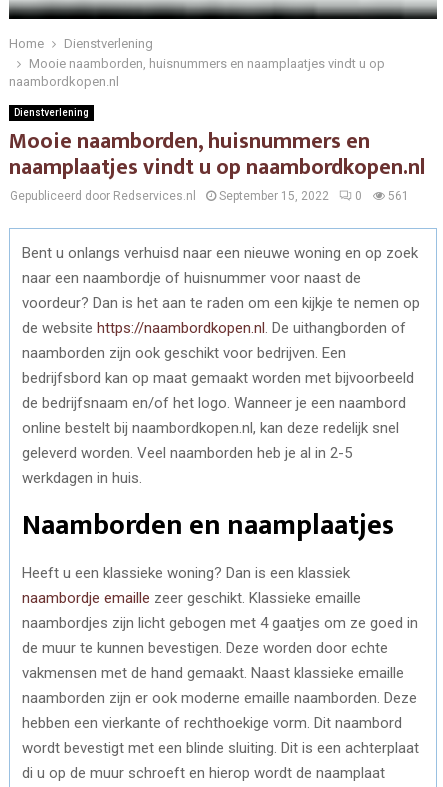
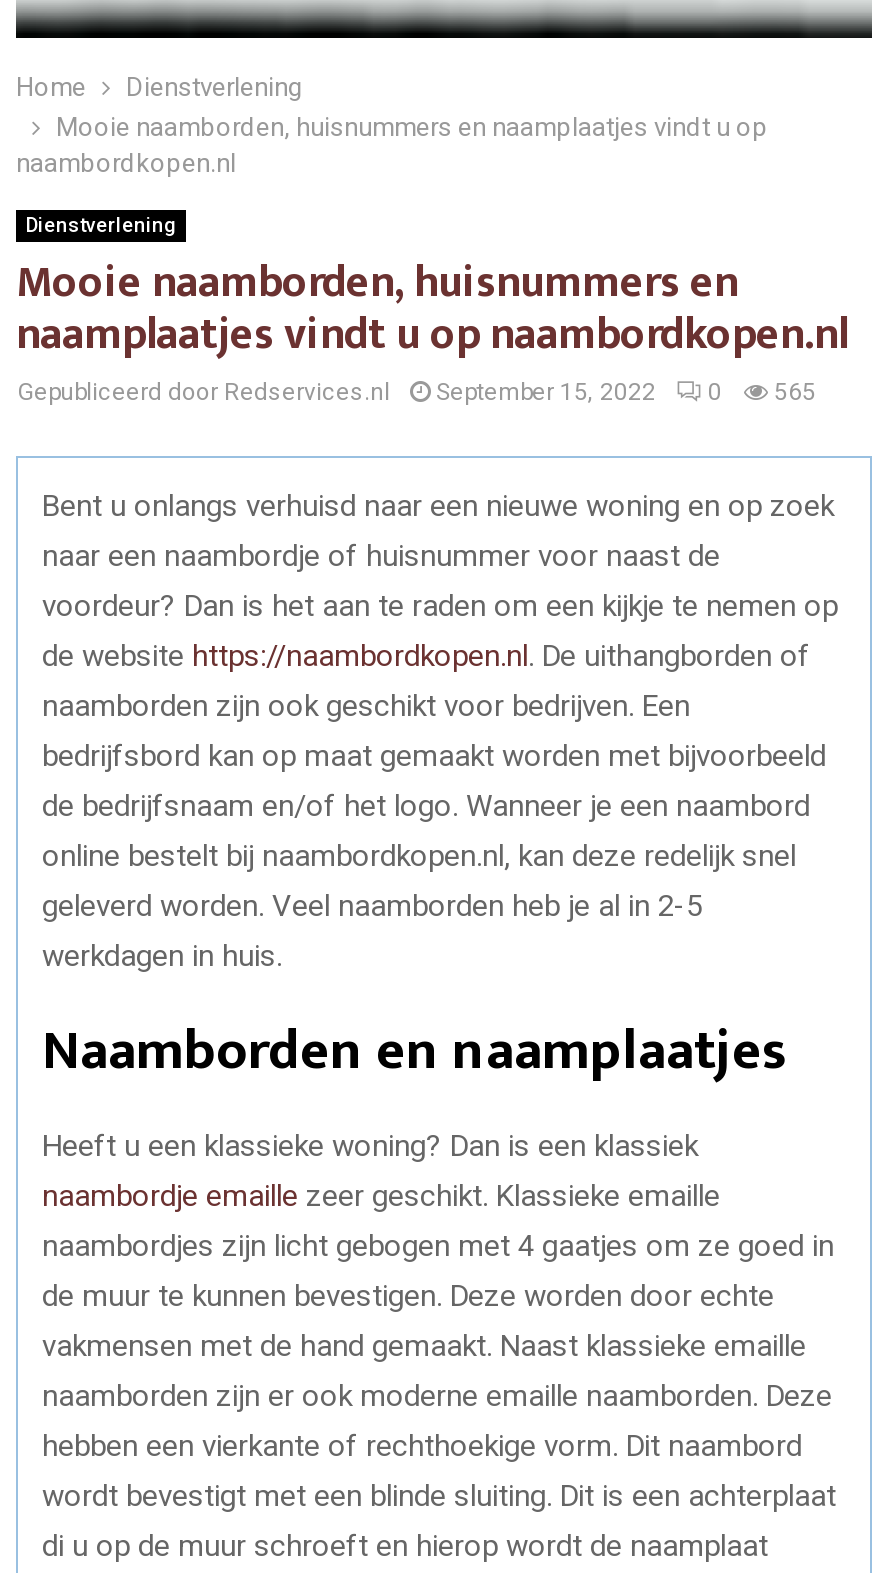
[10,189,409,203] Gepubliceerd door Redservices.nl September 15, 2022 0 561 -> [18,378,816,406] Gepubliceerd door Redservices.nl September 15, 2022 0 565

